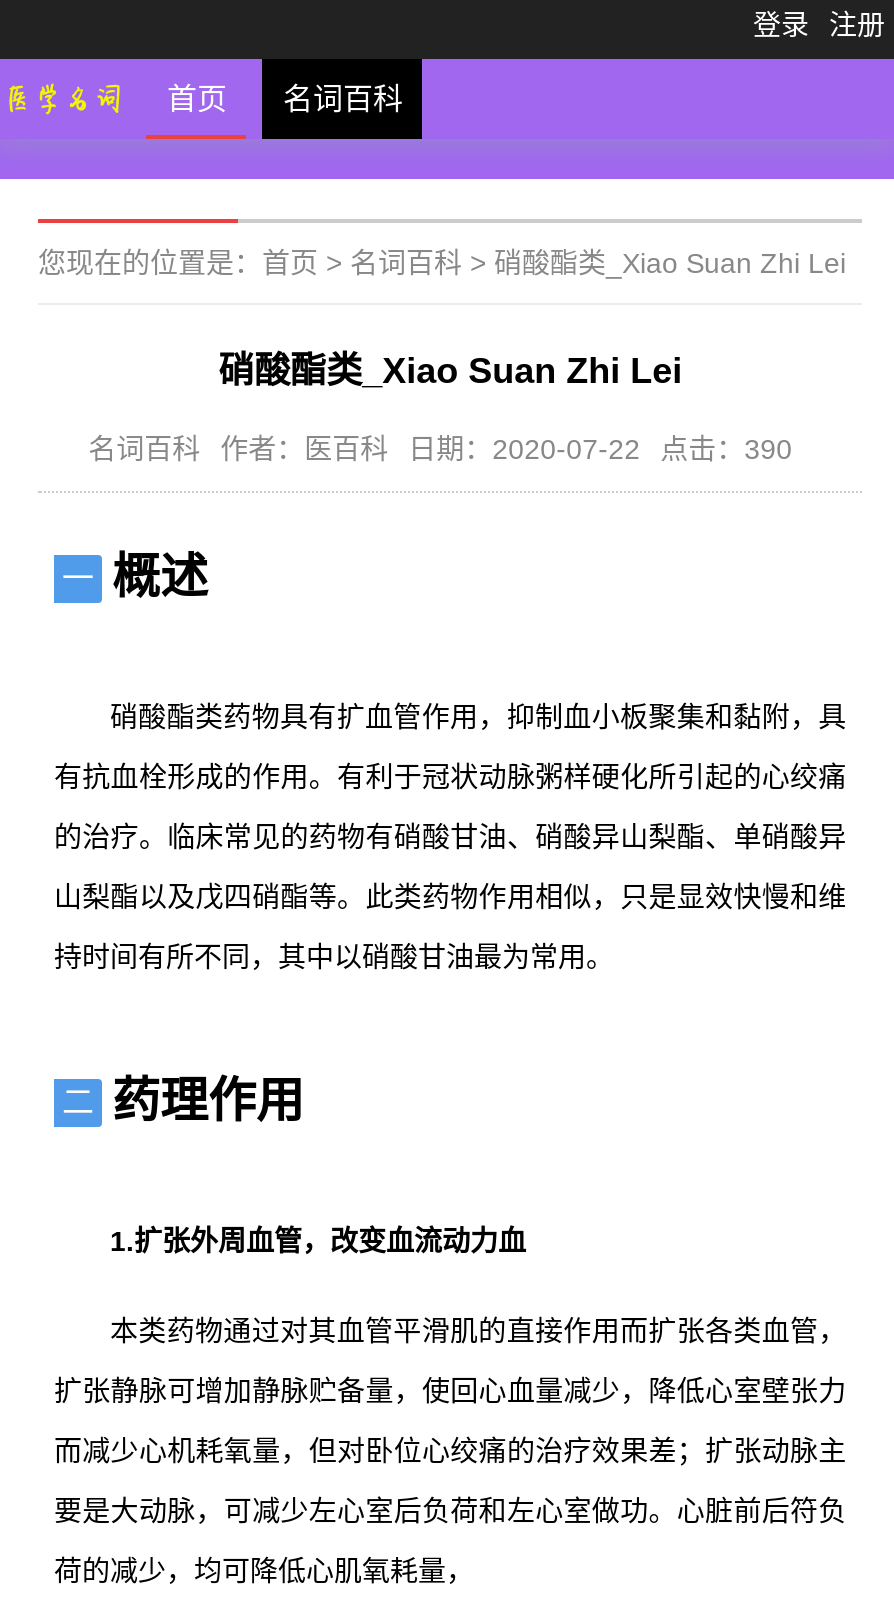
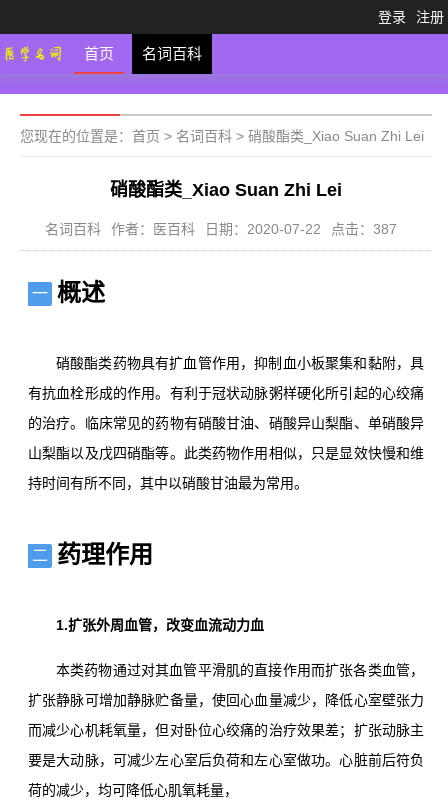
[88,433,792,465] 名词百科 作者：医百科 日期：2020-07-22 点击：390 -> [45,221,397,237] 名词百科 作者：医百科 日期：2020-07-22 点击：387

